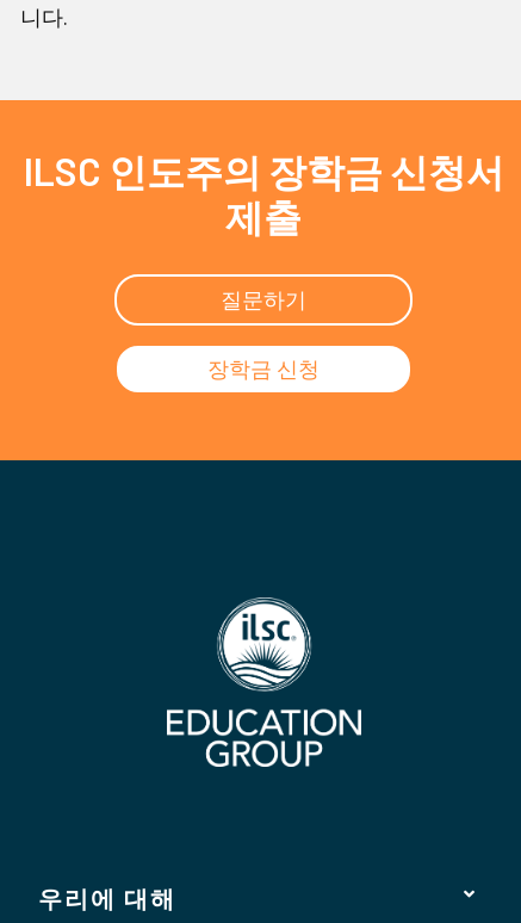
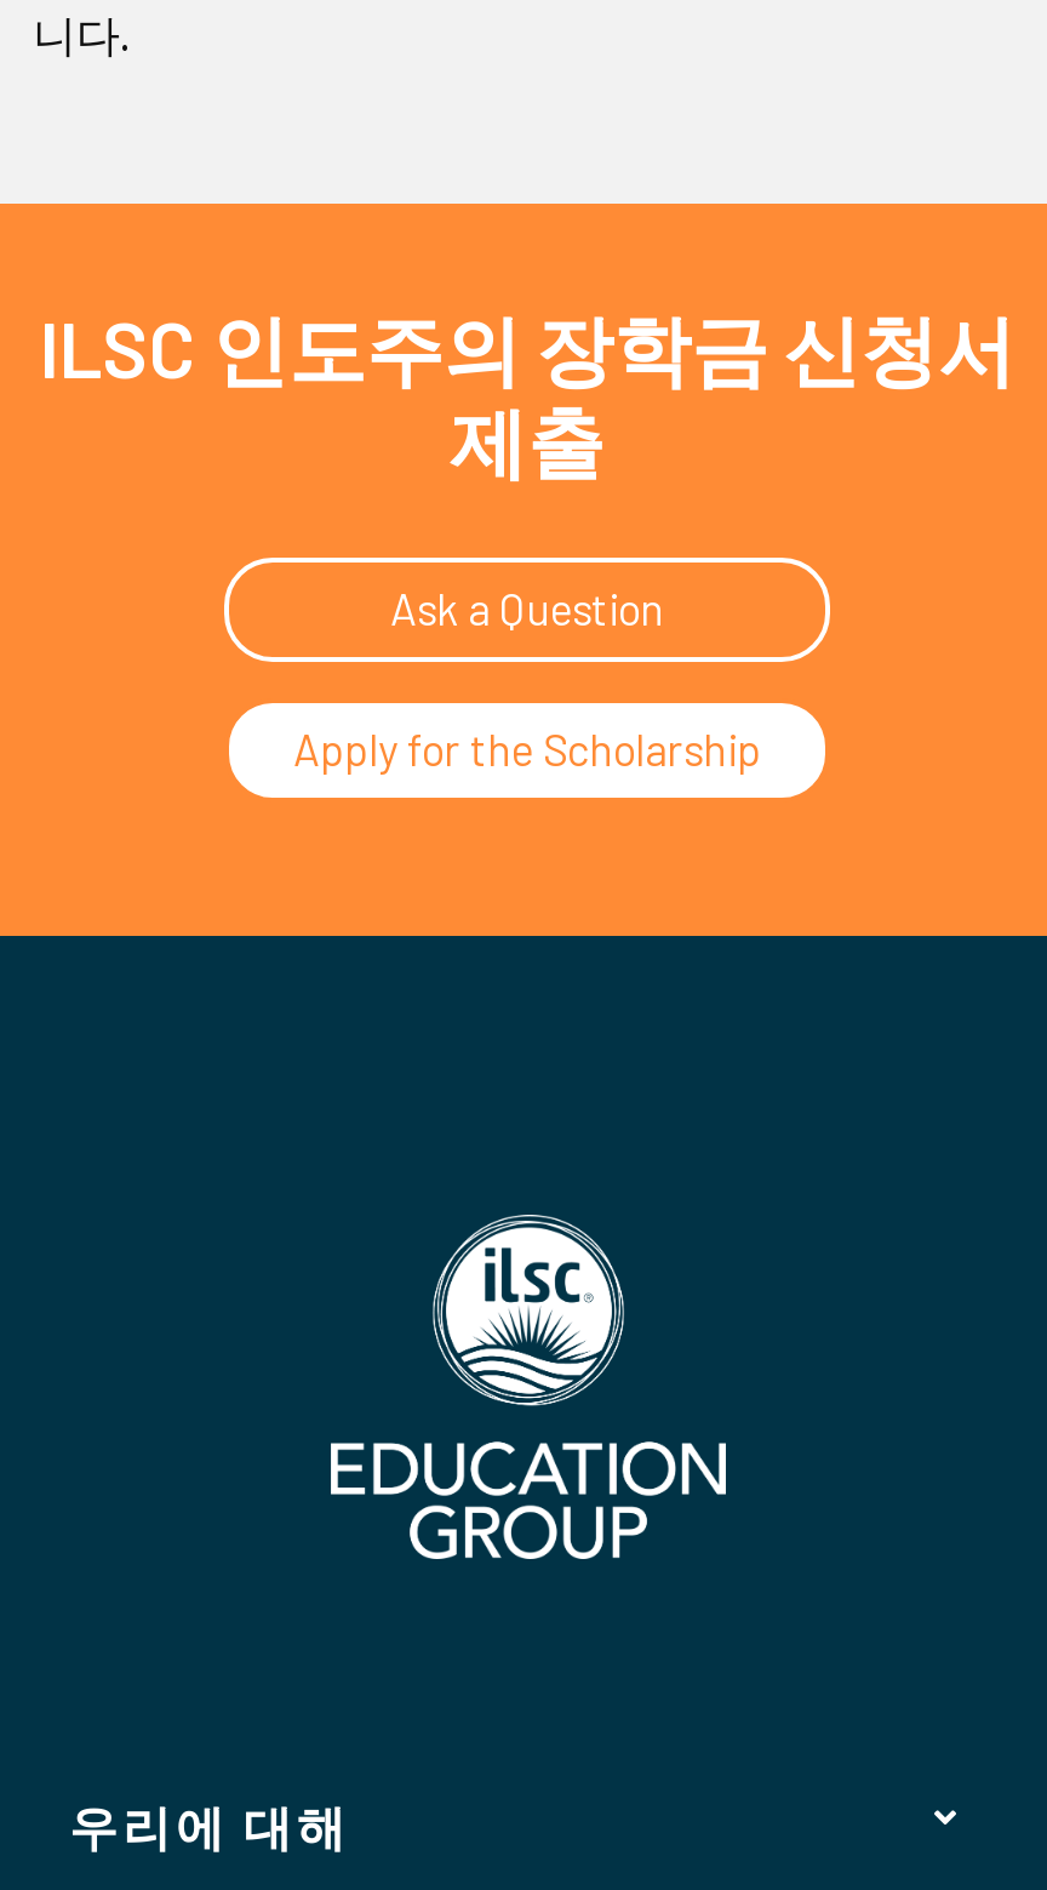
[221,287,306,313] 질문하기 -> [390,583,664,636] Ask a Question
[207,356,320,382] 장학금 신청 -> [293,723,761,777] Apply for the Scholarship

